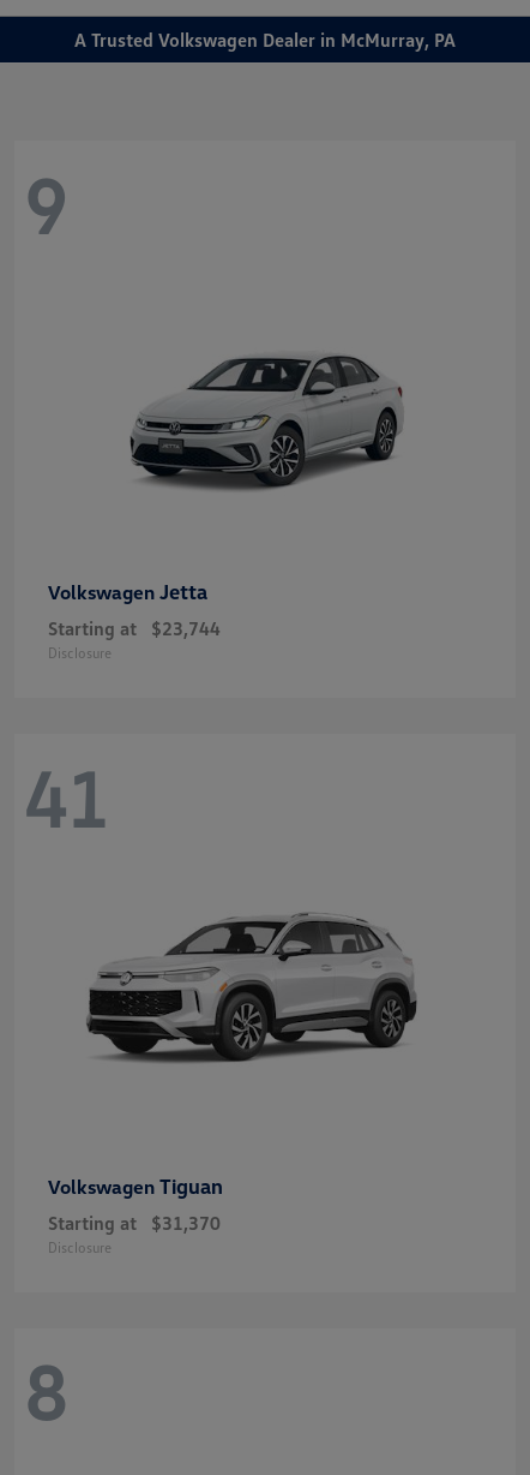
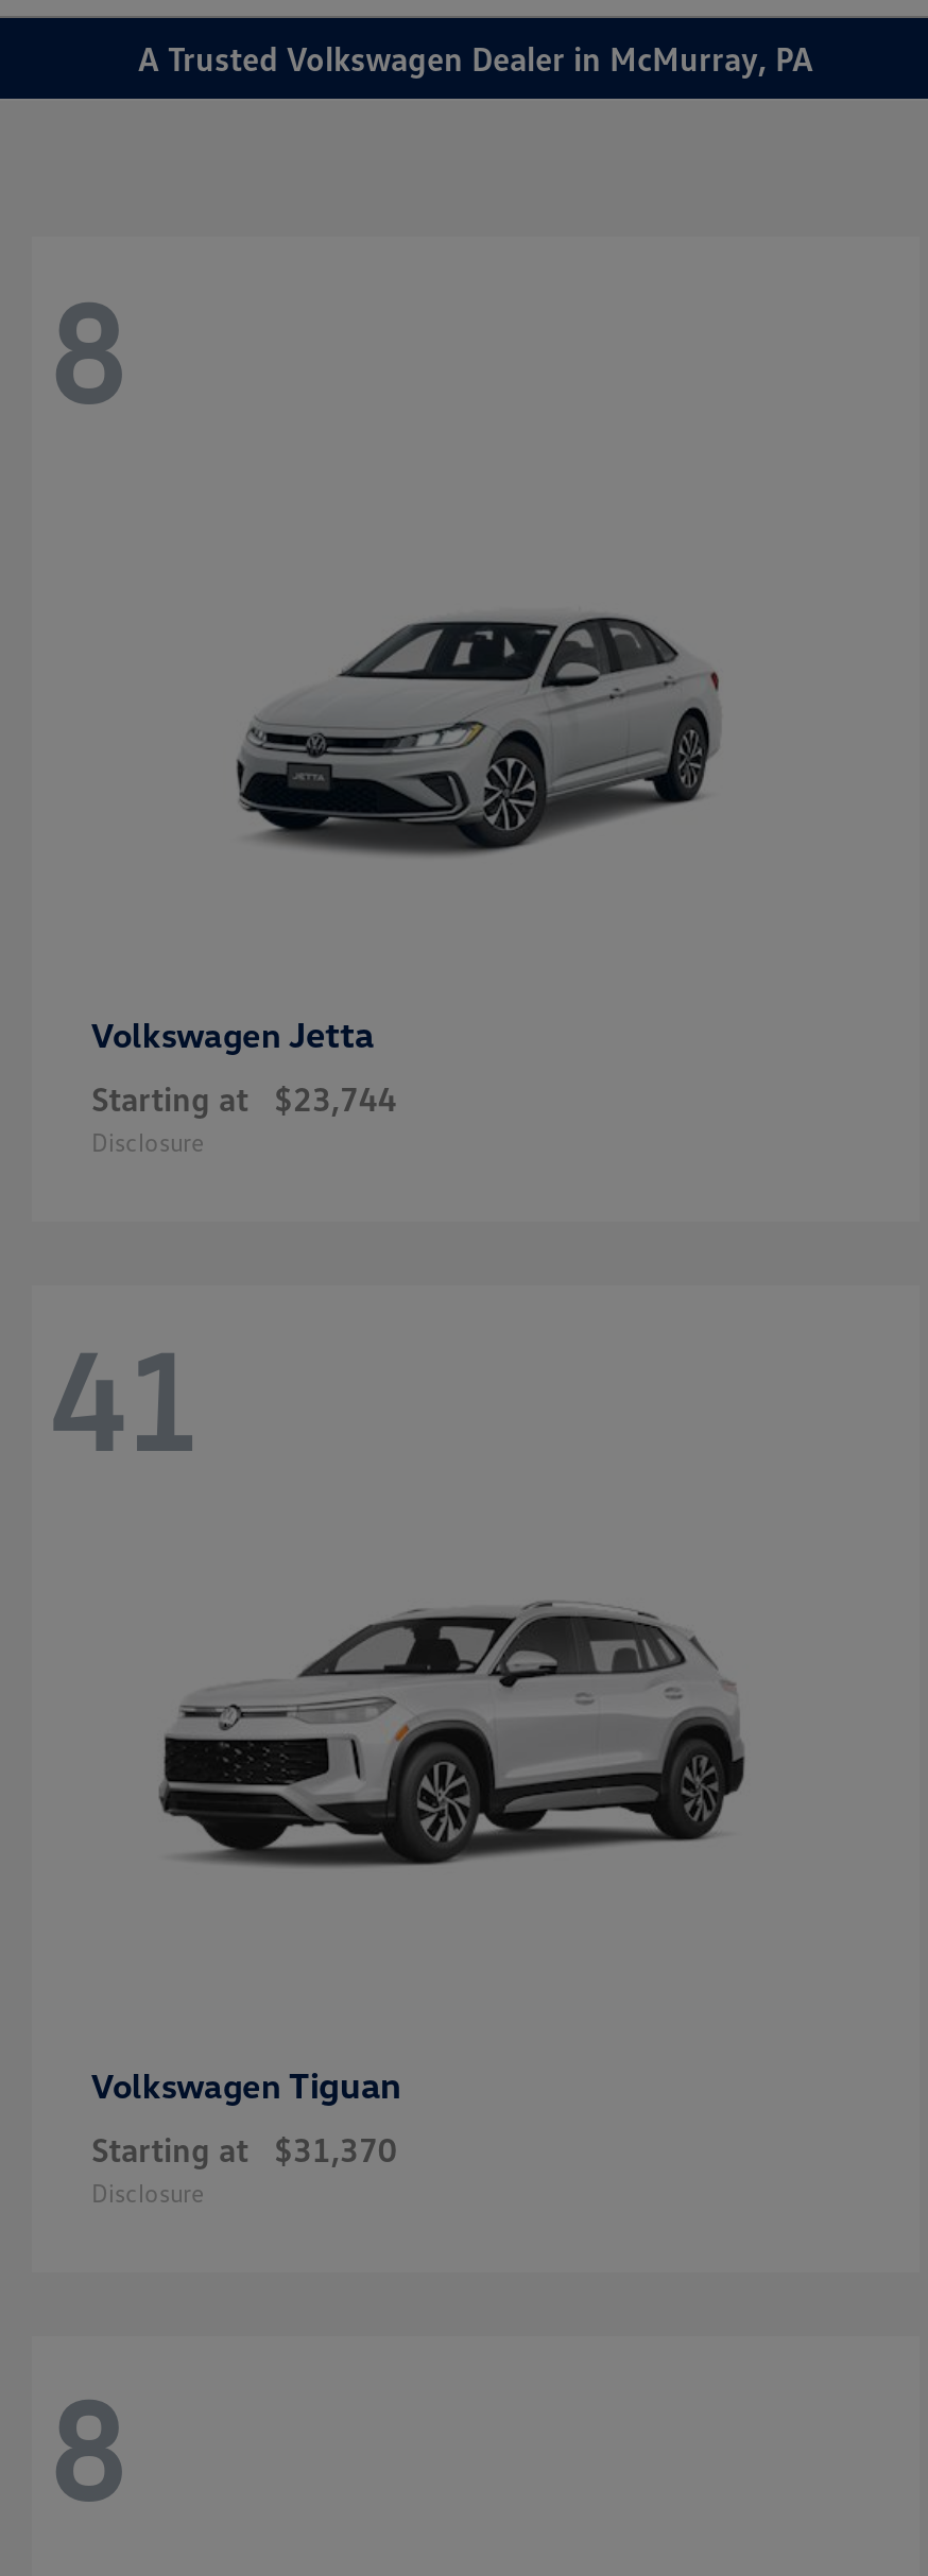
[24,157,66,251] 9 -> [49,266,123,431] 8

